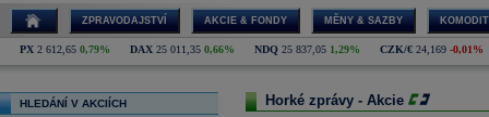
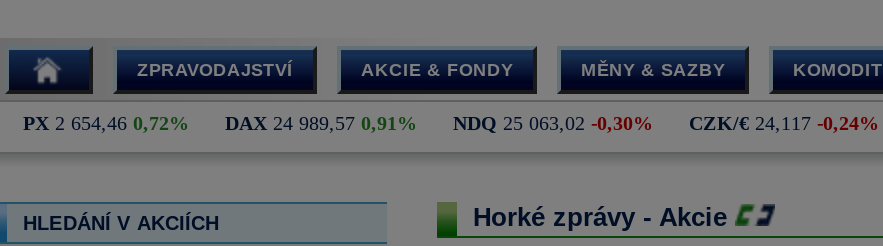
[20,43,110,55] PX 2 612,65 0,79% -> [23,112,189,134] PX 2 654,46 0,72%
[130,43,235,55] DAX 25 011,35 0,66% -> [225,112,417,134] DAX 24 989,57 0,91%
[254,43,360,55] NDQ 25 837,05 1,29% -> [453,112,653,134] NDQ 25 063,02 -0,30%
[380,43,484,55] CZK/€ 24,169 -0,01% -> [689,112,879,134] CZK/€ 24,117 -0,24%

